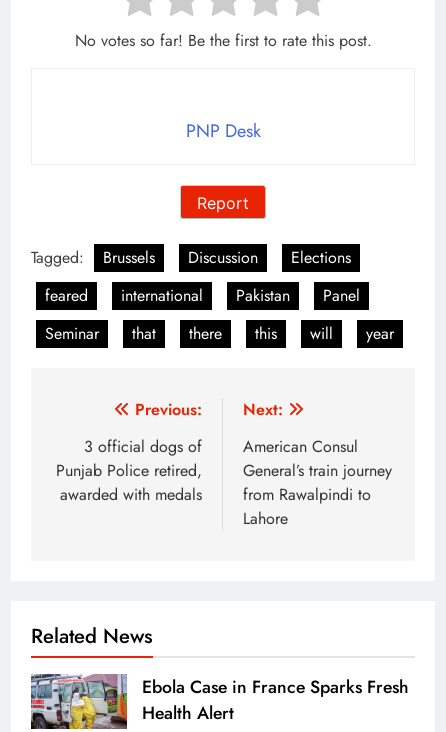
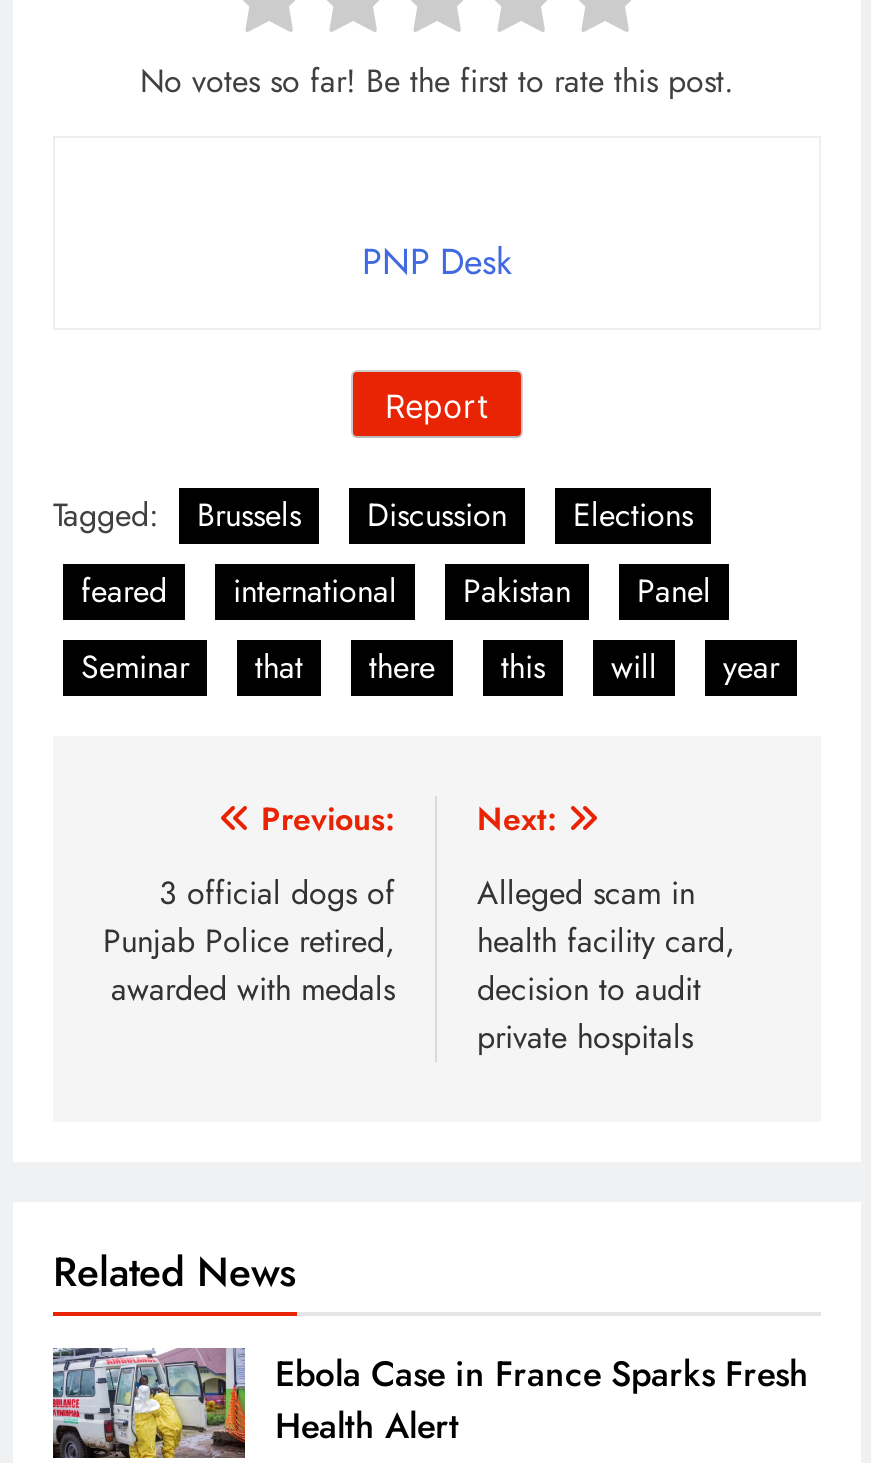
[243,435,392,530] American Consul | General’s train journey | from Rawalpindi to | Lahore -> [477,870,735,1060] Alleged scam in | health facility card, | decision to audit | private hospitals

